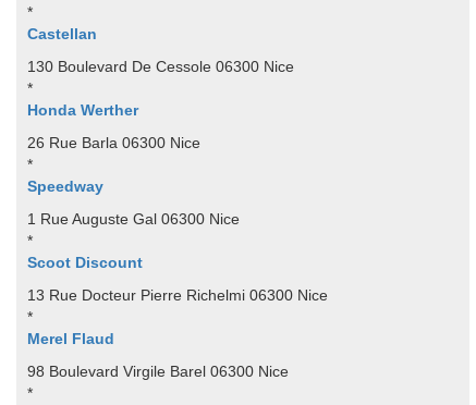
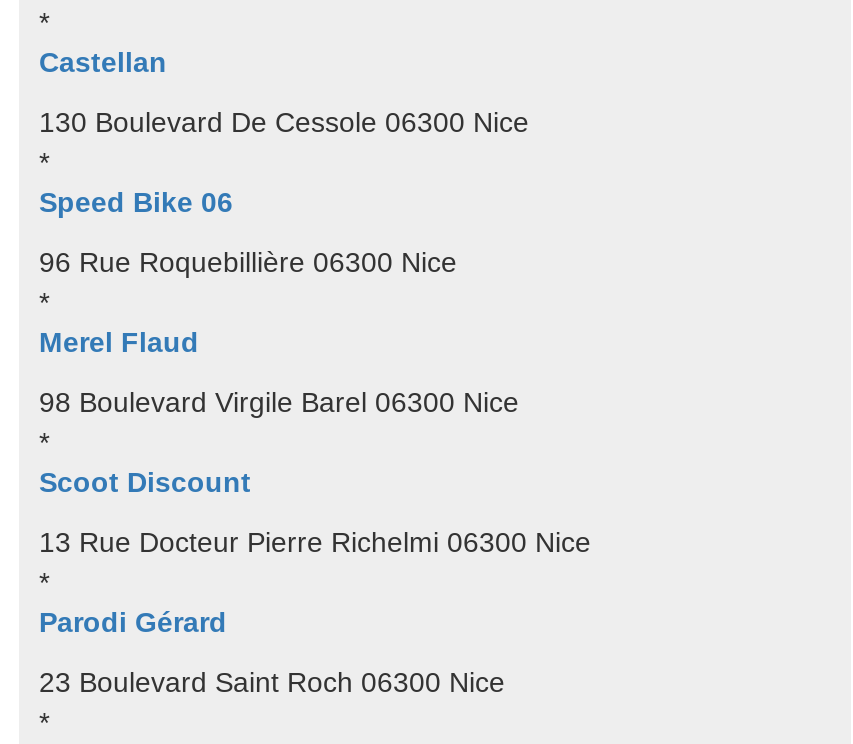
[27,102,138,119] Honda Werther -> [39,187,233,219] Speed Bike 06
[27,134,200,152] 26 Rue Barla 06300 Nice -> [39,247,457,279] 96 Rue Roquebillière 06300 Nice
[27,178,103,195] Speedway -> none
[27,210,240,228] 1 Rue Auguste Gal 06300 Nice -> none
moved [27,330,114,348] -> [39,327,199,359]: Merel Flaud
none -> [39,607,227,639] Parodi Gérard
none -> [39,667,505,699] 23 Boulevard Saint Roch 06300 Nice
moved [27,363,289,380] -> [39,387,519,419]: 98 Boulevard Virgile Barel 06300 Nice

